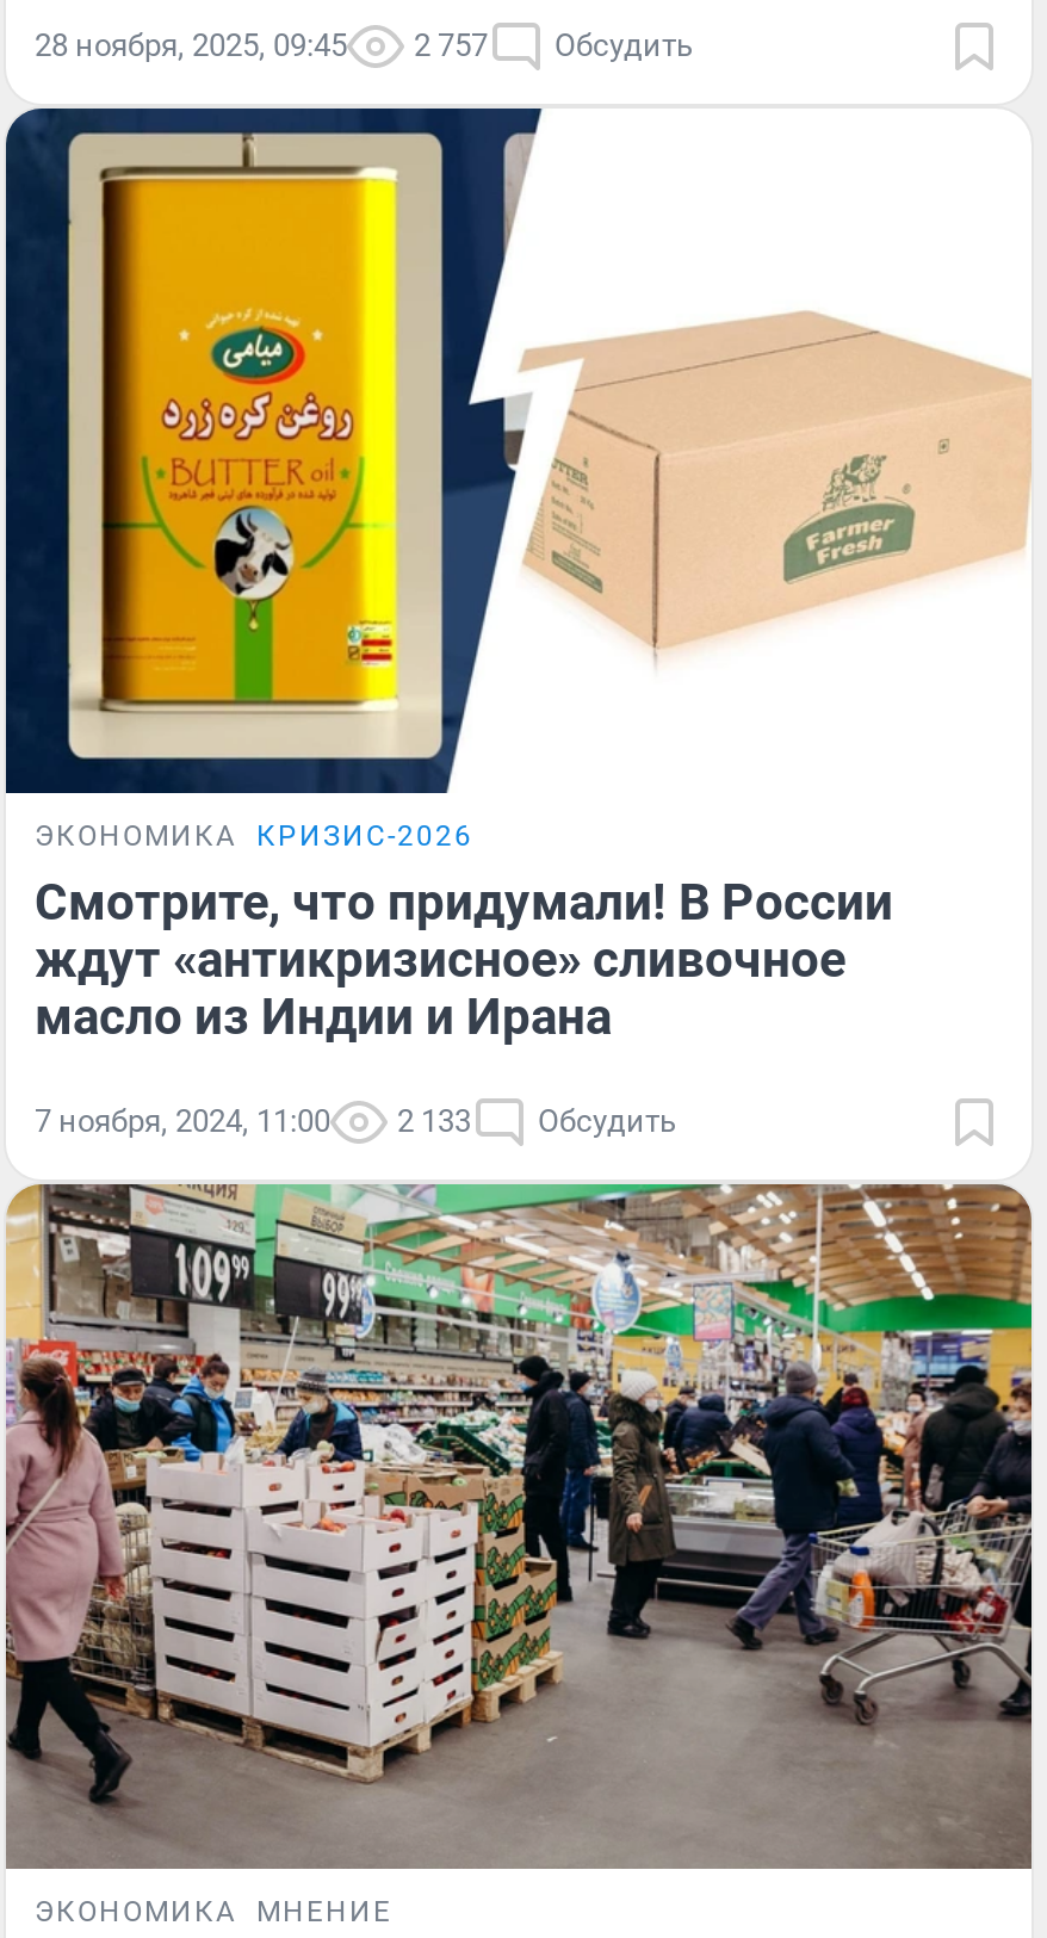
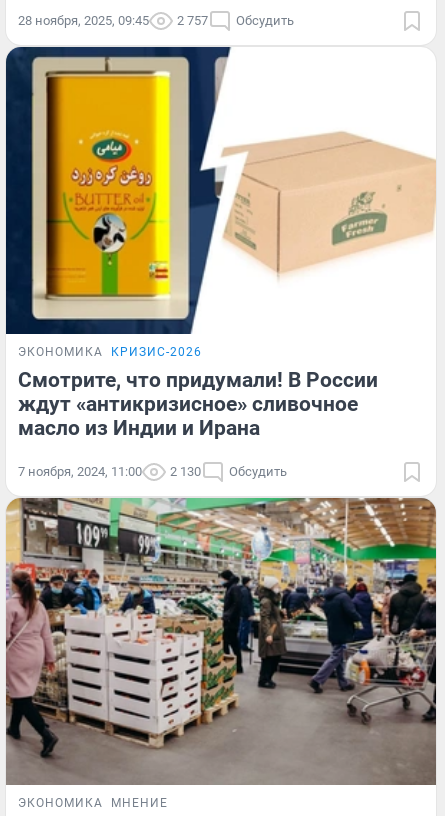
[35,1103,676,1139] 7 ноября, 2024, 11:00 2 133 Обсудить -> [18,464,287,479] 7 ноября, 2024, 11:00 2 130 Обсудить

